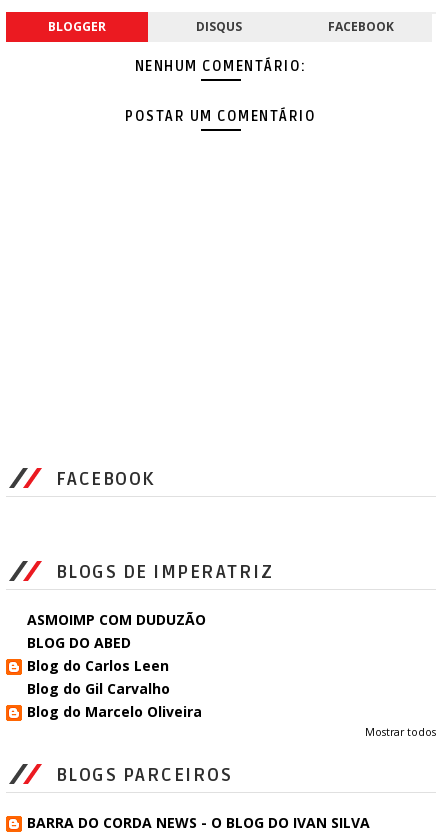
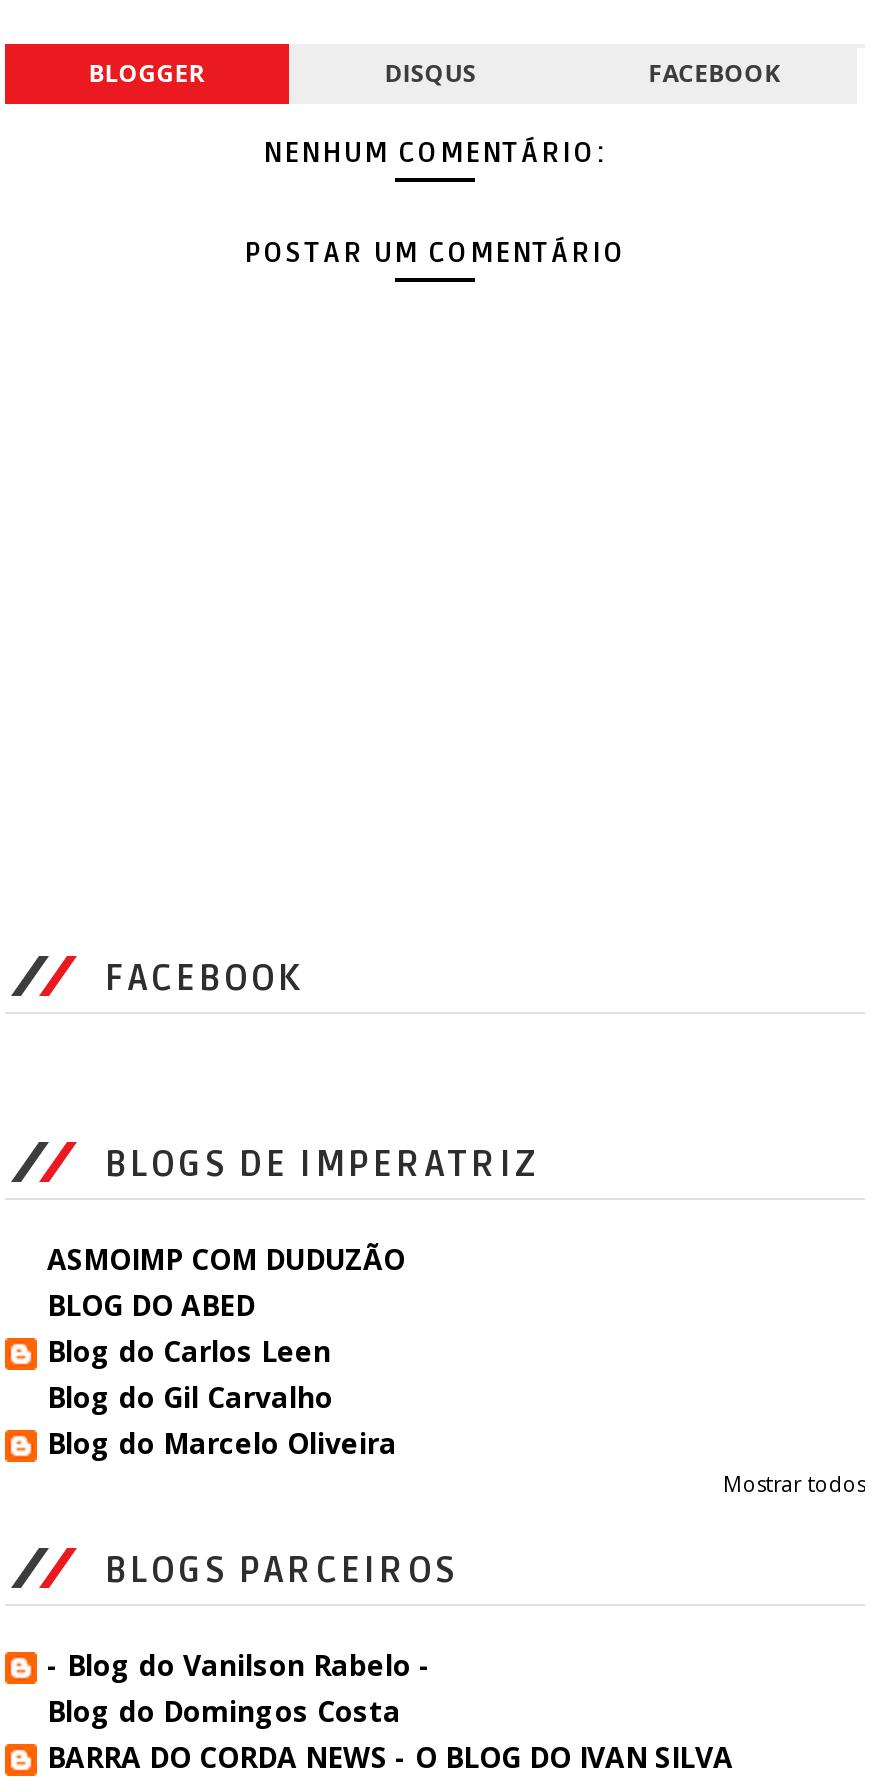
none -> [47,1646,431,1730] - Blog do Vanilson Rabelo - | Blog do Domingos Costa

